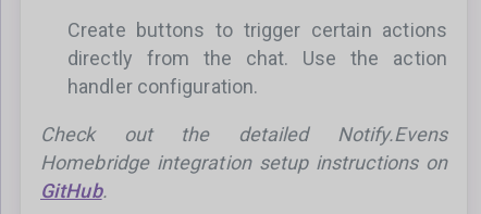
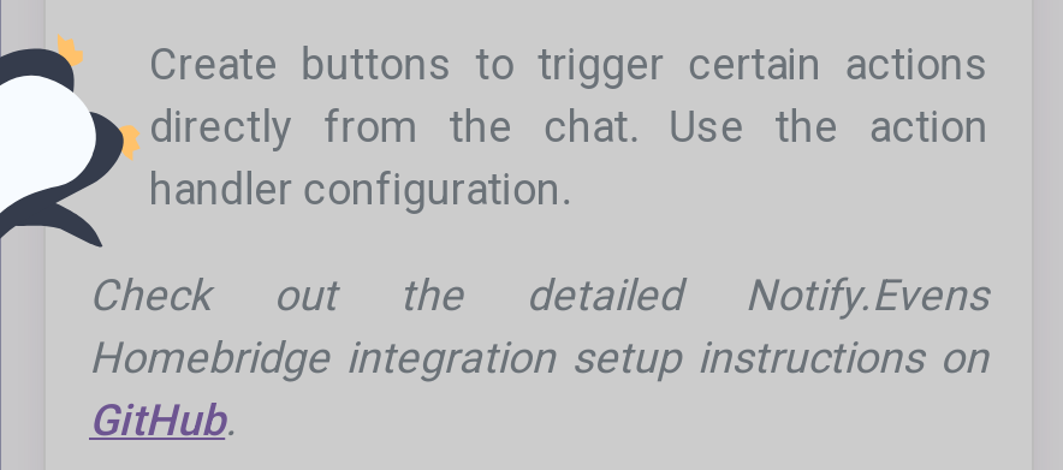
none -> [7,34,139,250] [image]

